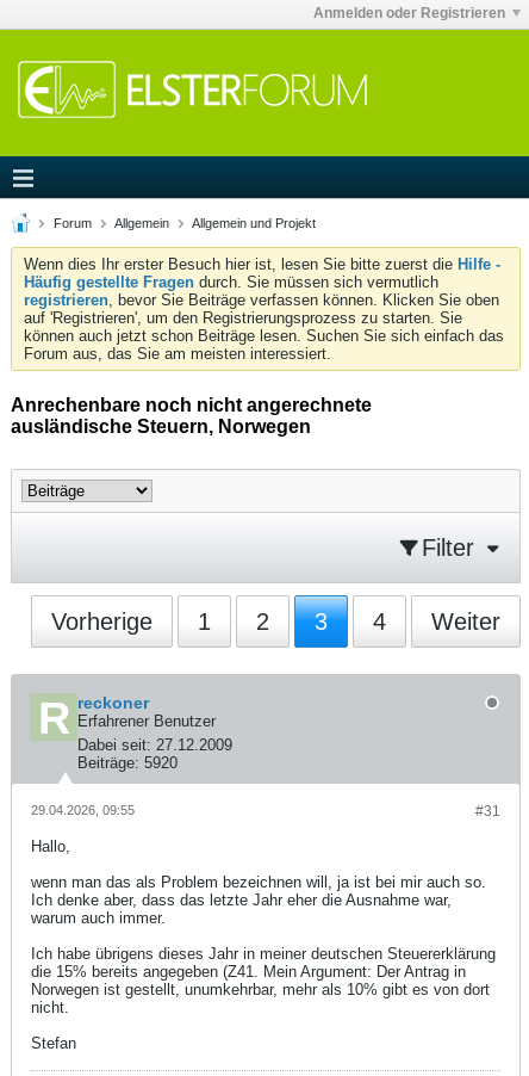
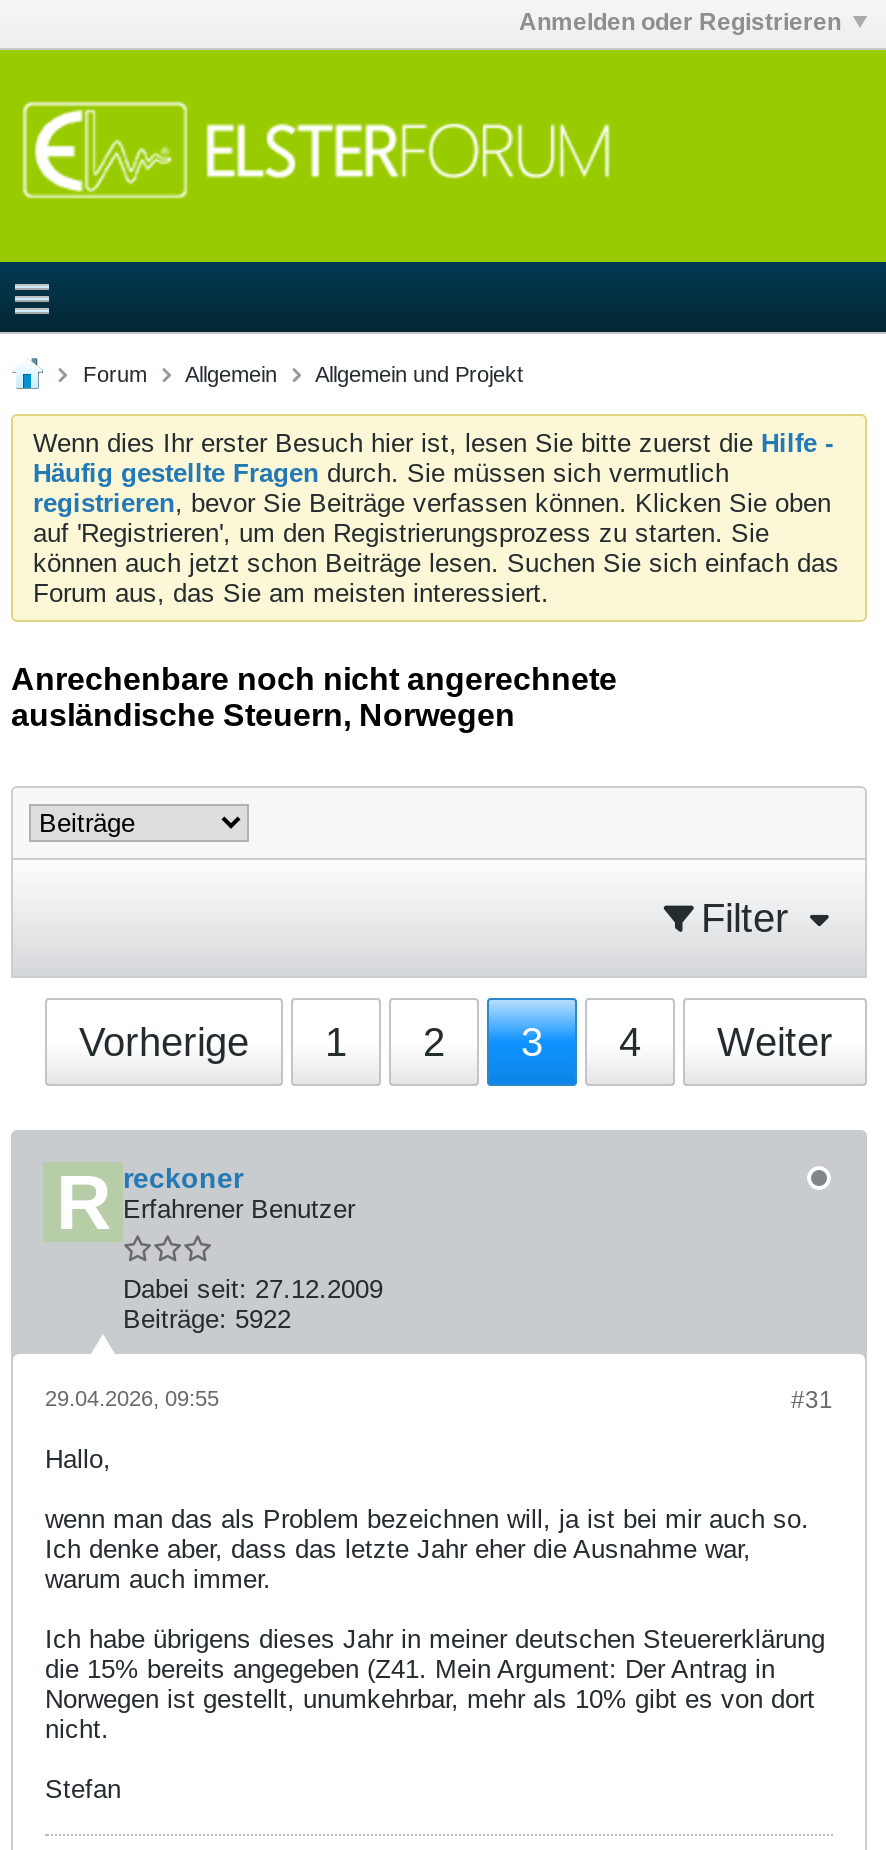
[77,754,178,772] Beiträge: 5920 -> [123,1304,291,1334] Beiträge: 5922

